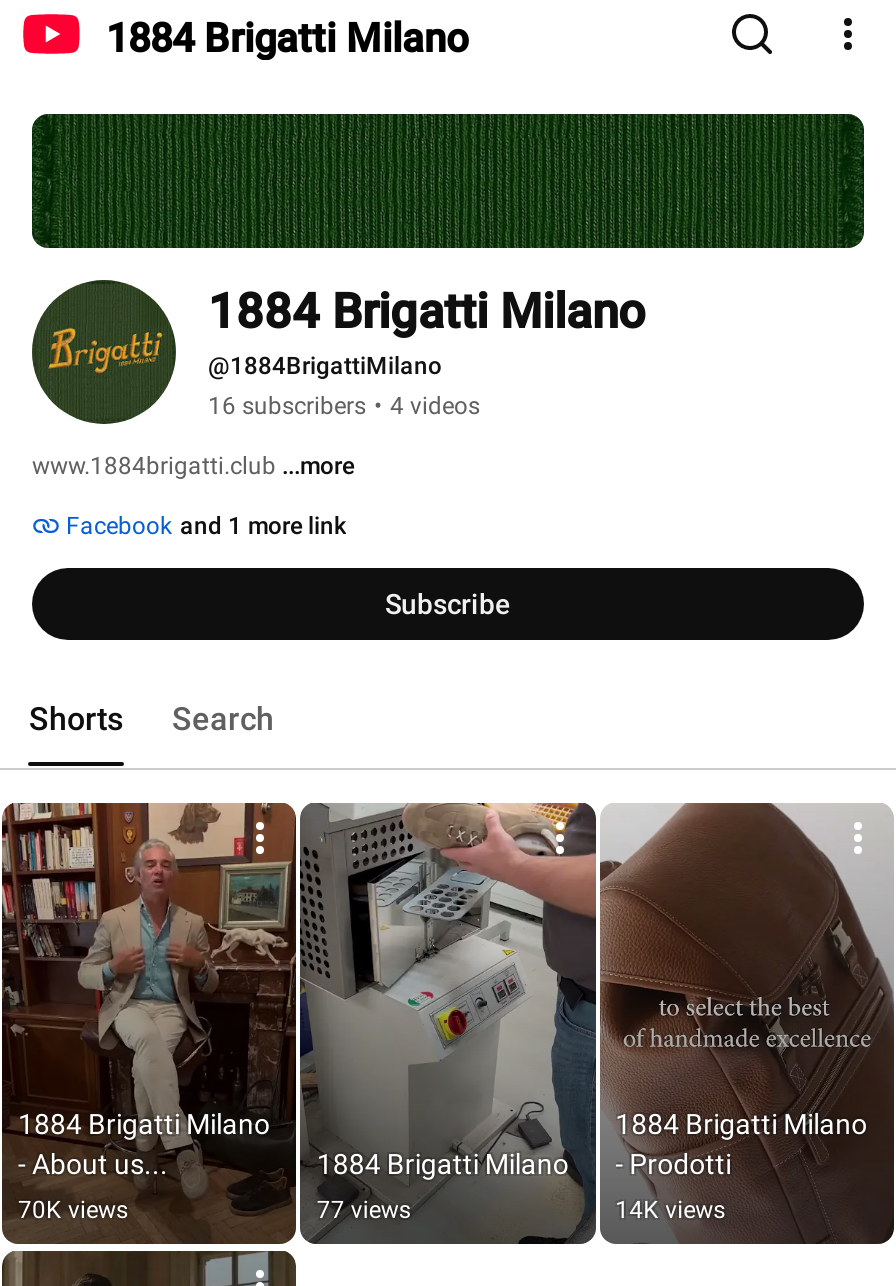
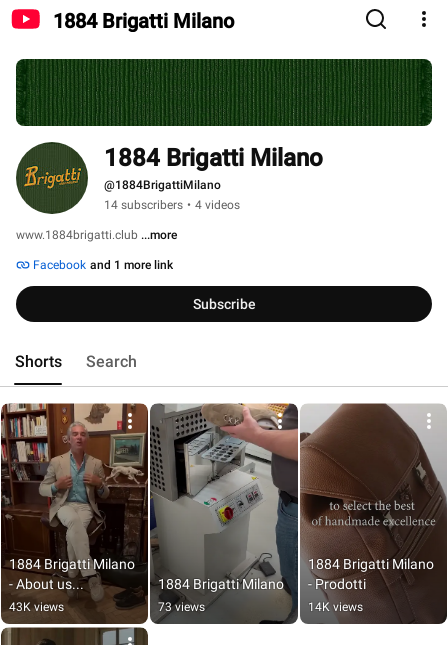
[208,392,480,420] 16 subscribers • 4 videos -> [104,198,240,212] 14 subscribers • 4 videos
[18,1196,128,1224] 70K views -> [9,600,64,614] 43K views
[317,1196,411,1224] 77 views -> [158,600,205,614] 73 views

